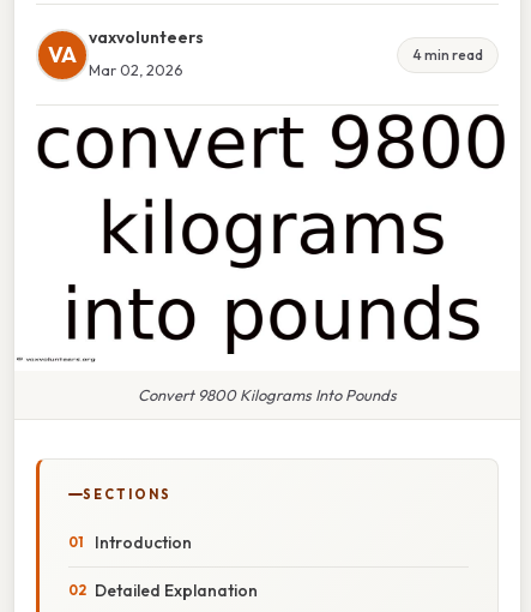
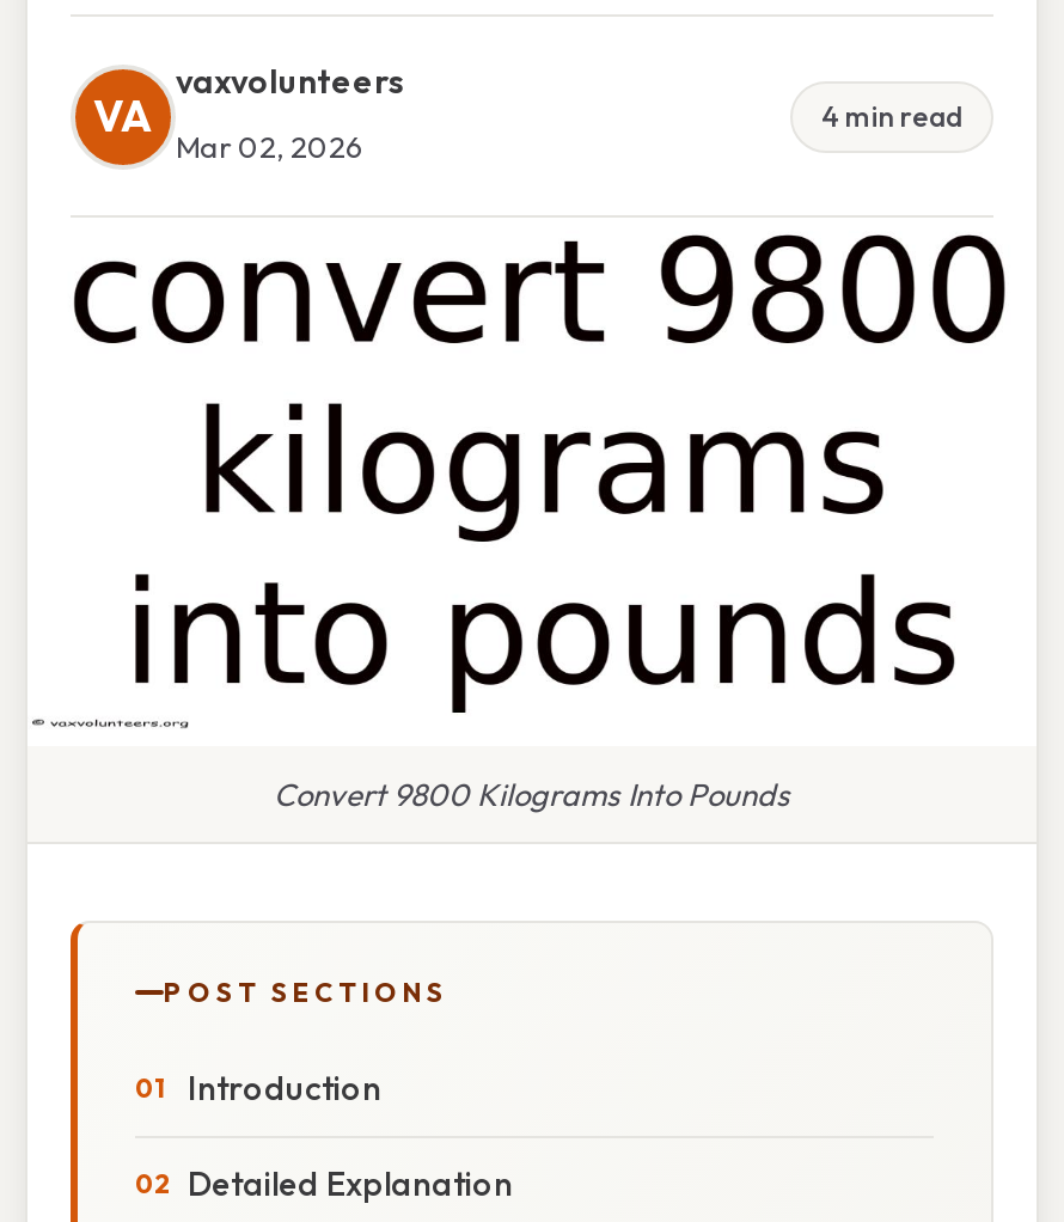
[83,486,171,503] SECTIONS -> [164,975,448,1009] POST SECTIONS

